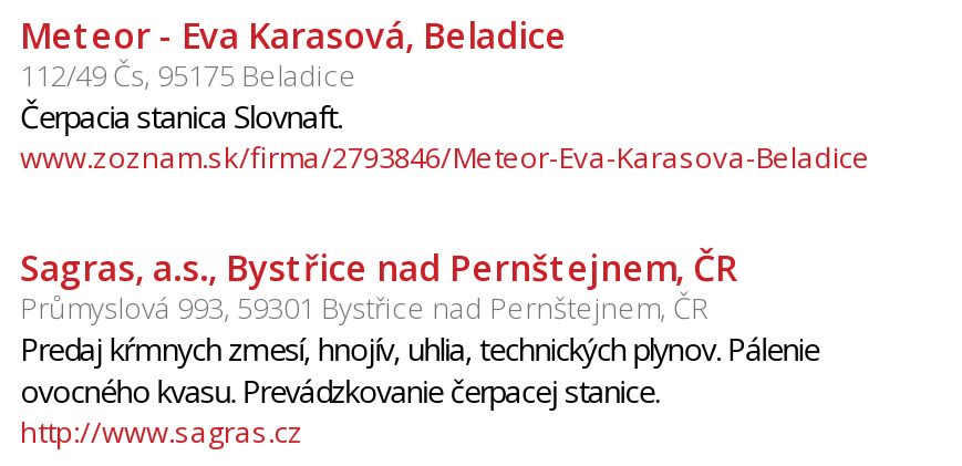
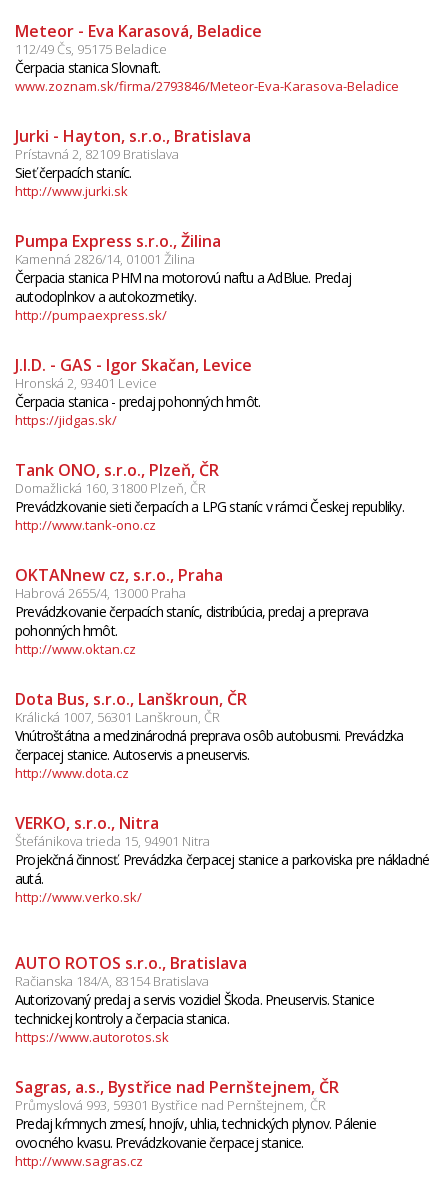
none -> [15,125,429,1046] Jurki - Hayton, s.r.o., Bratislava | Prístavná 2, 82109 Bratislava | Sieť čerpacích staníc. | http://www.jurki.sk | Pumpa Express s.r.o., Žilina | Kamenná 2826/14, 01001 Žilina | Čerpacia stanica PHM na motorovú naftu a AdBlue. Predaj | autodoplnkov a autokozmetiky. | http://pumpaexpress.sk/ | J.I.D. - GAS - Igor Skačan, Levice | Hronská 2, 93401 Levice | Čerpacia stanica - predaj pohonných hmôt. | https://jidgas.sk/ | Tank ONO, s.r.o., Plzeň, ČR | Domažlická 160, 31800 Plzeň, ČR | Prevádzkovanie sieti čerpacích a LPG staníc v rámci Českej republiky. | http://www.tank-ono.cz | OKTANnew cz, s.r.o., Praha | Habrová 2655/4, 13000 Praha | Prevádzkovanie čerpacích staníc, distribúcia, predaj a preprava | pohonných hmôt. | http://www.oktan.cz | Dota Bus, s.r.o., Lanškroun, ČR | Králická 1007, 56301 Lanškroun, ČR | Vnútroštátna a medzinárodná preprava osôb autobusmi. Prevádzka | čerpacej stanice. Autoservis a pneuservis. | http://www.dota.cz | VERKO, s.r.o., Nitra | Štefánikova trieda 15, 94901 Nitra | Projekčná činnosť. Prevádzka čerpacej stanice a parkoviska pre nákladné | autá. | http://www.verko.sk/ | AUTO ROTOS s.r.o., Bratislava | Račianska 184/A, 83154 Bratislava | Autorizovaný predaj a servis vozidiel Škoda. Pneuservis. Stanice | technickej kontroly a čerpacia stanica. | https://www.autorotos.sk

